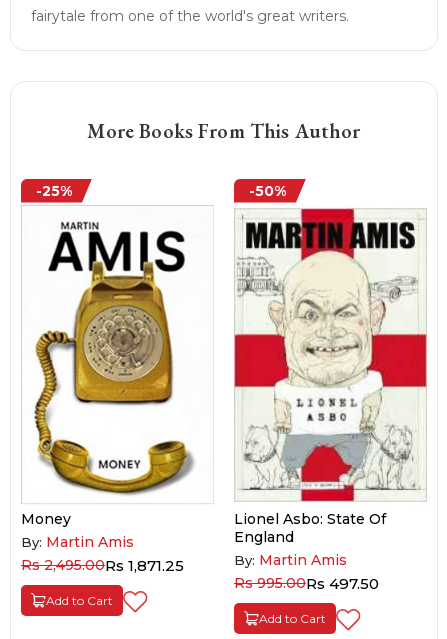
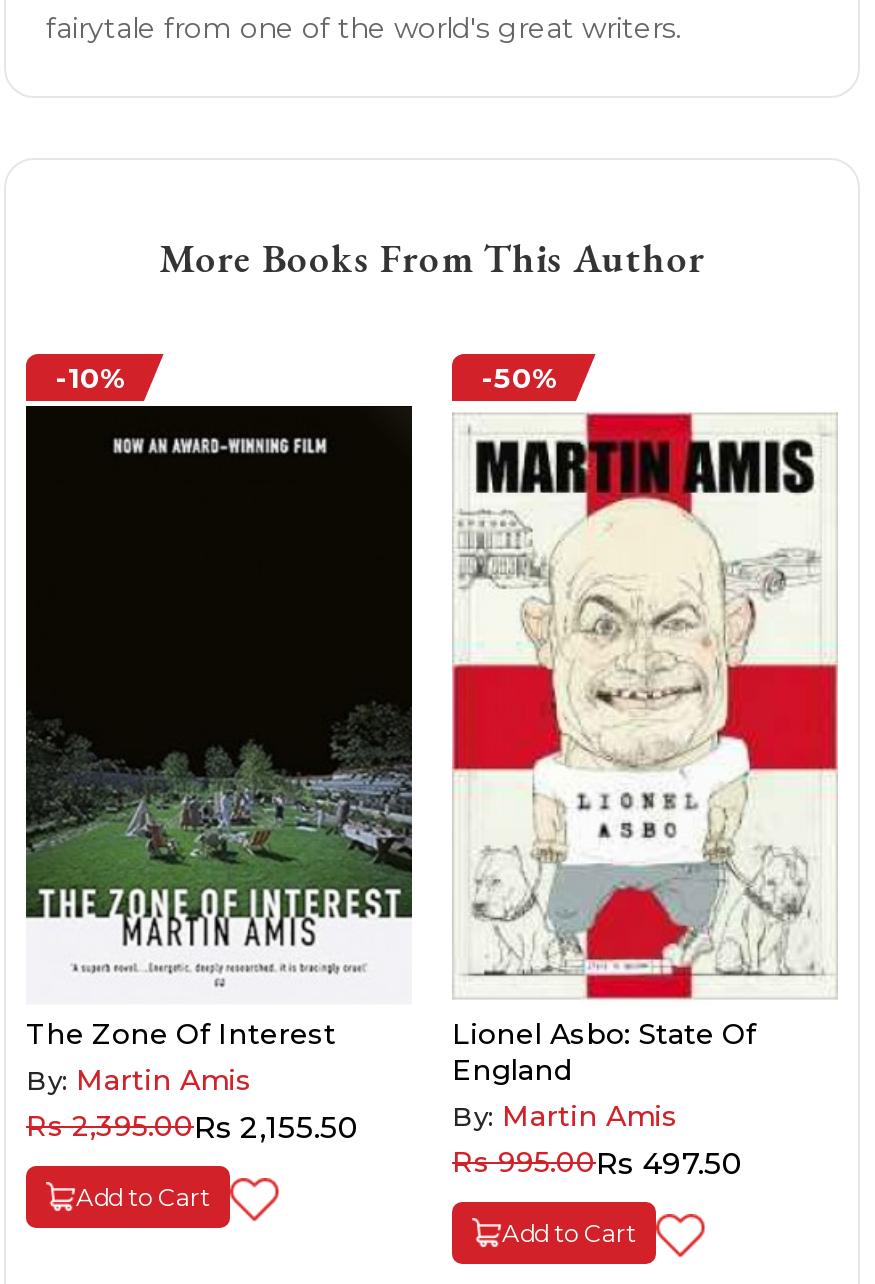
[36,181,72,199] -25% -> [56,359,124,395] -10%
[21,205,214,528] [image] | Money -> [24,404,414,1053] [image] | The Zone Of Interest
[21,556,184,575] Rs 2,495.00Rs 1,871.25 -> [26,1109,358,1147] Rs 2,395.00Rs 2,155.50

